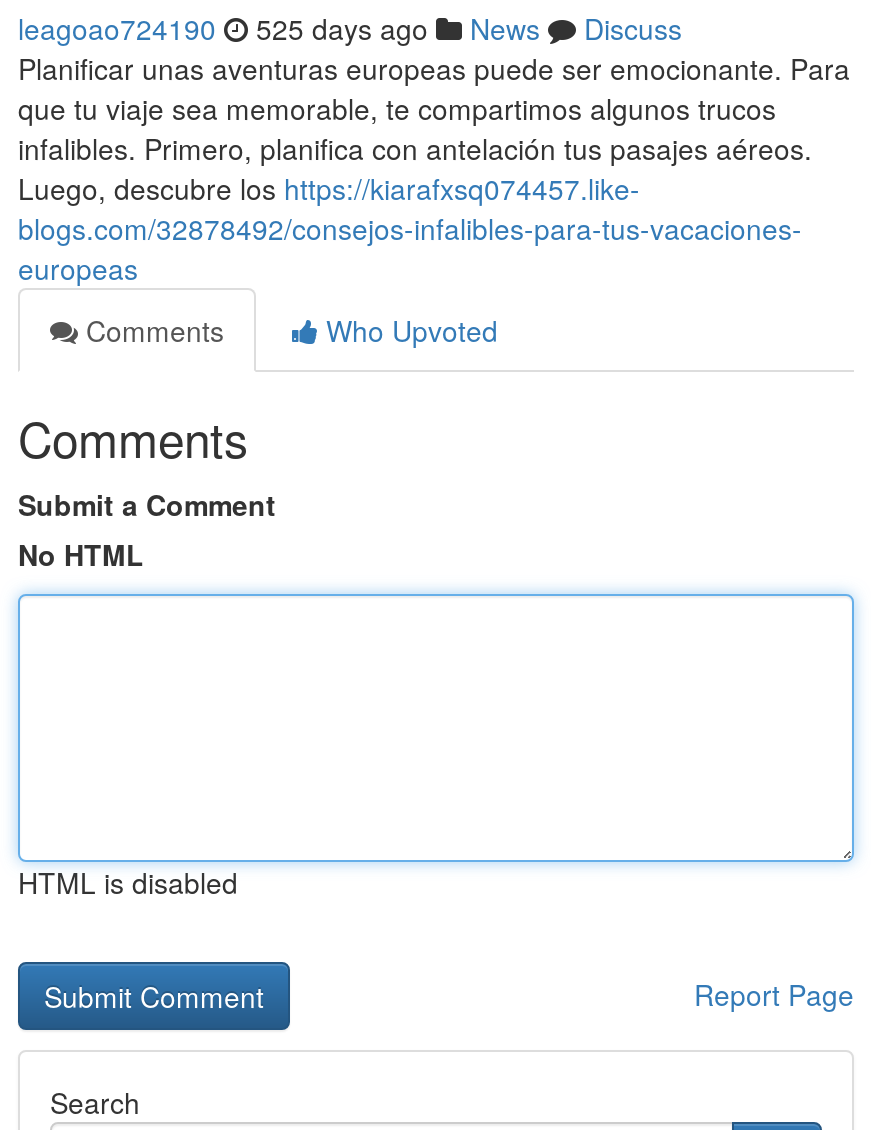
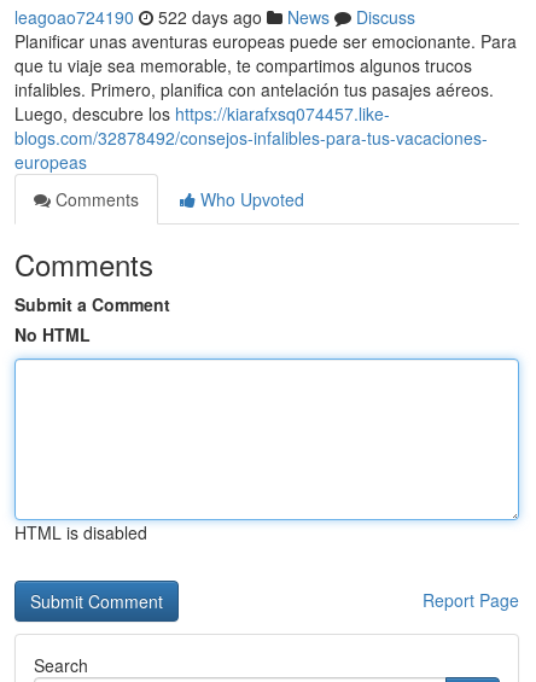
[18,8,682,48] leagoao724190 525 days ago News Discuss -> [14,5,415,29] leagoao724190 522 days ago News Discuss

